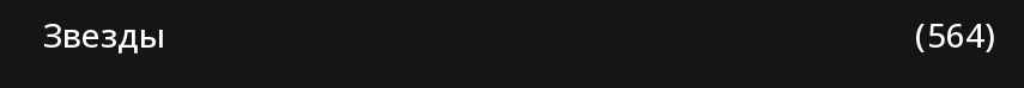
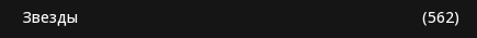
[915,11,996,56] (564) -> [422,7,459,27] (562)

